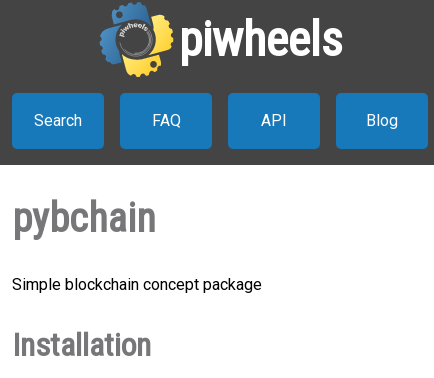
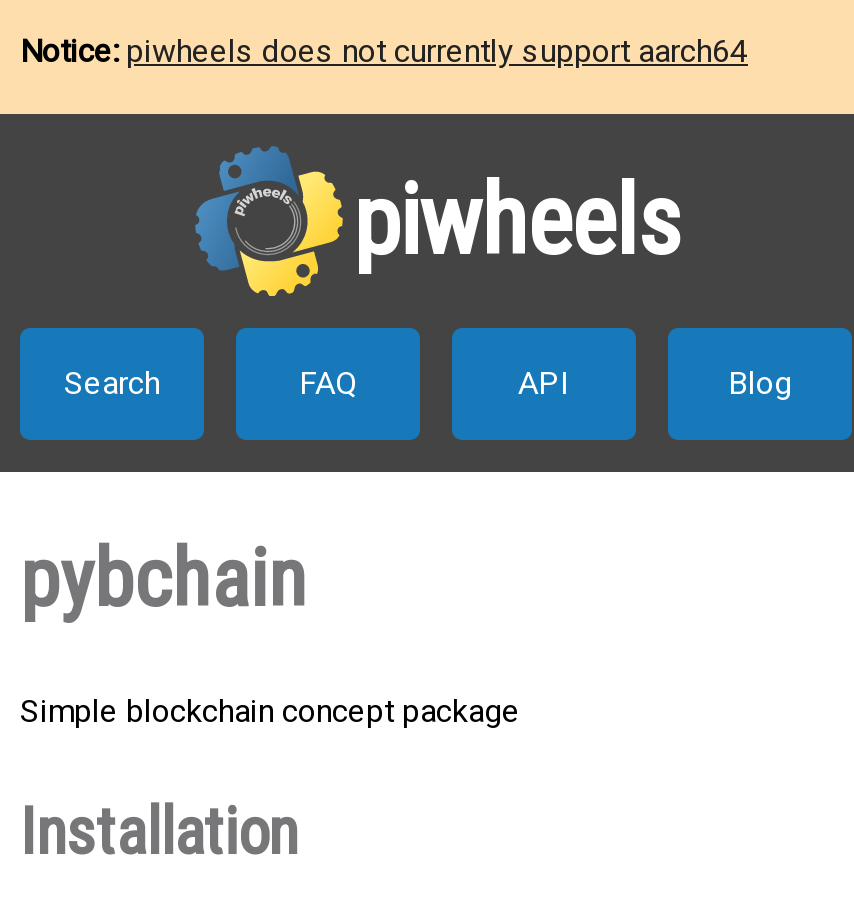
none -> [20,32,748,70] Notice: piwheels does not currently support aarch64

